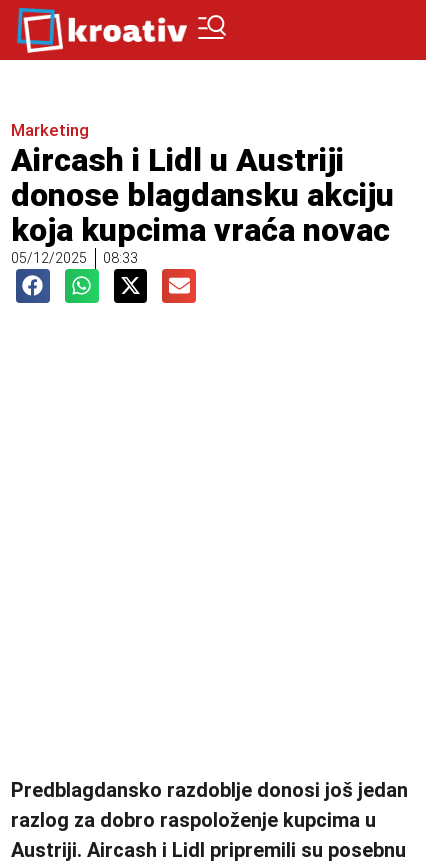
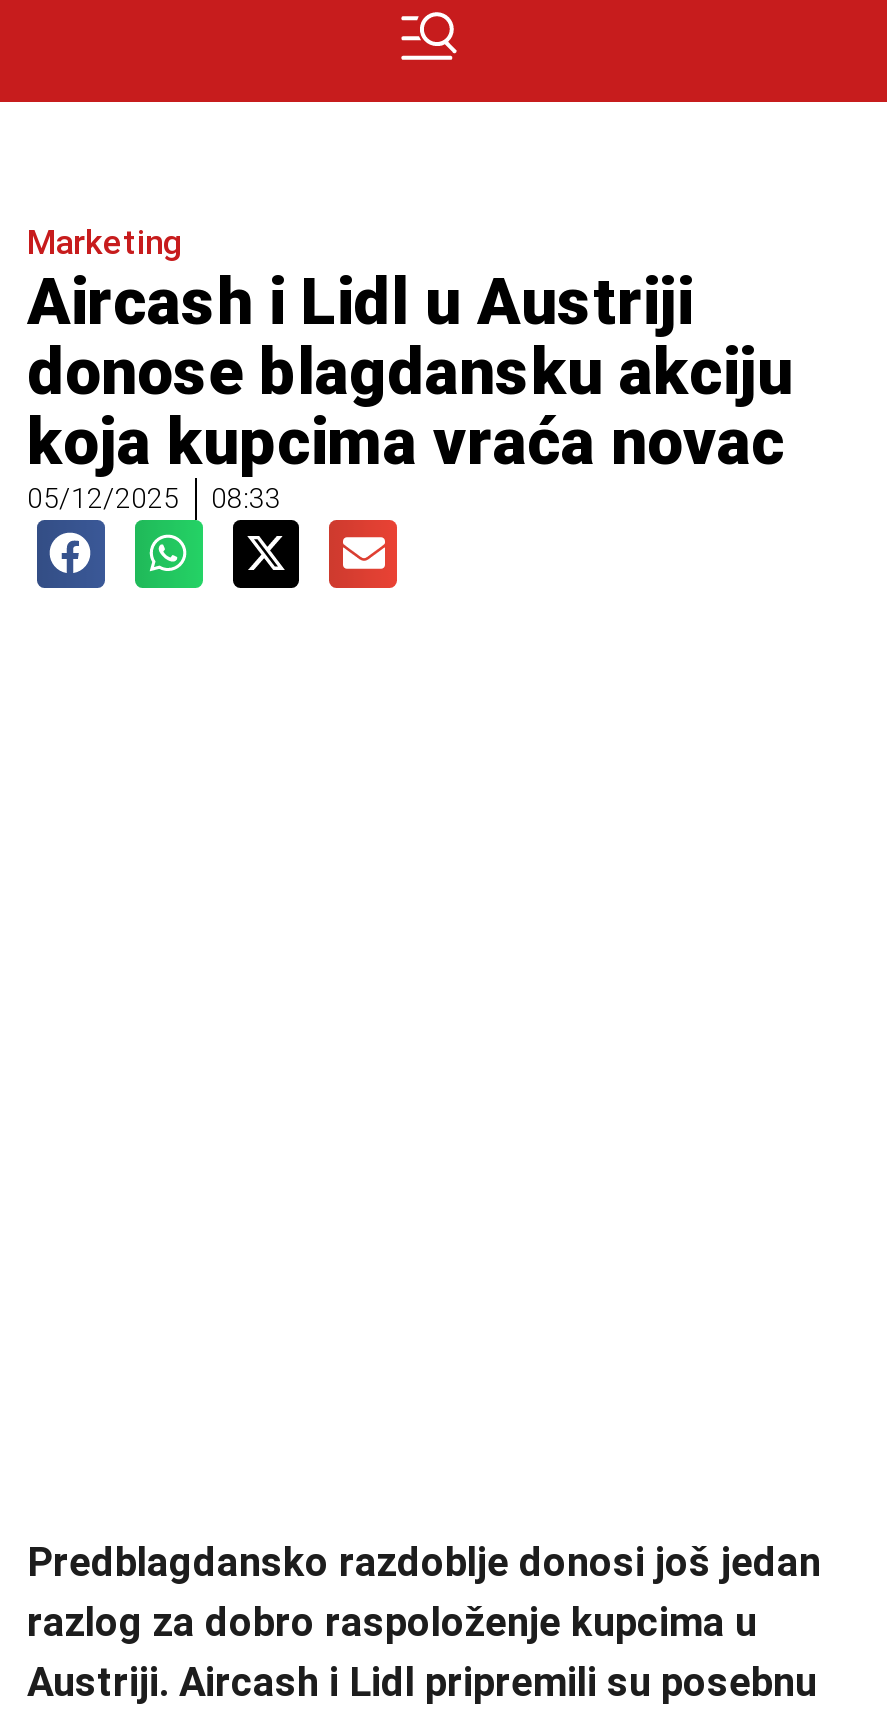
[16,7,188,54] [image] -> none

